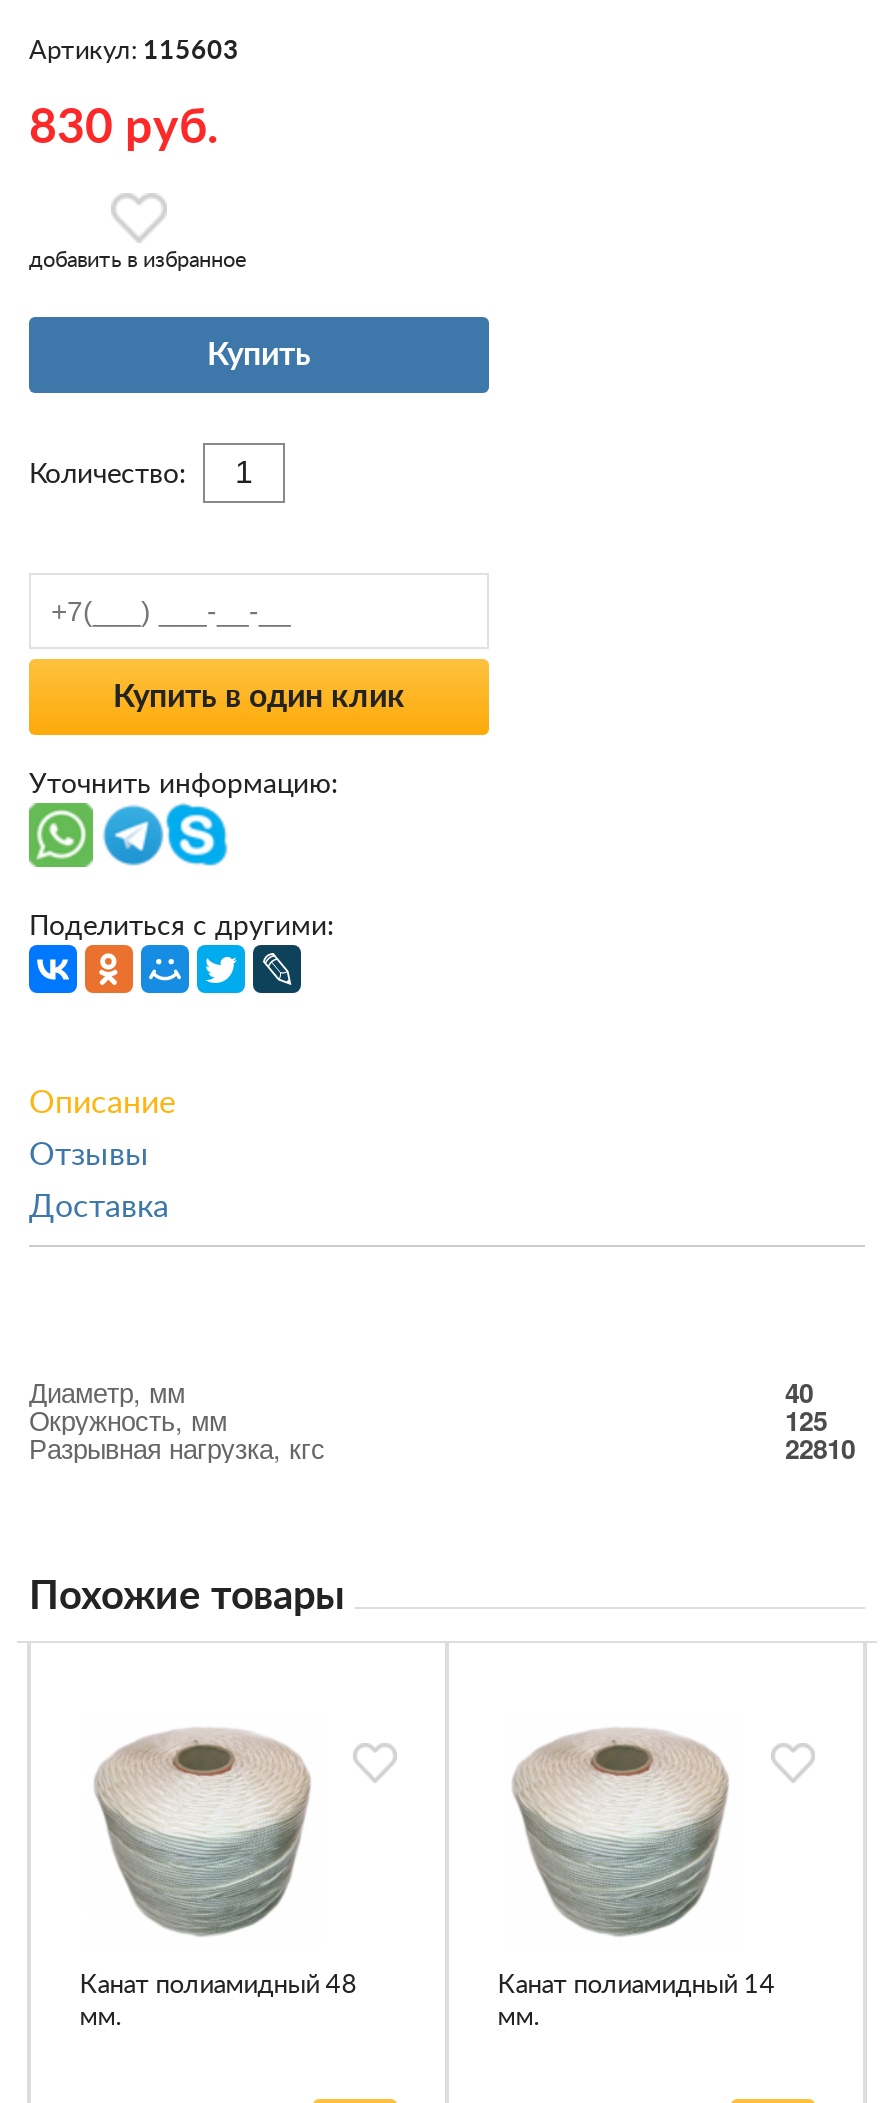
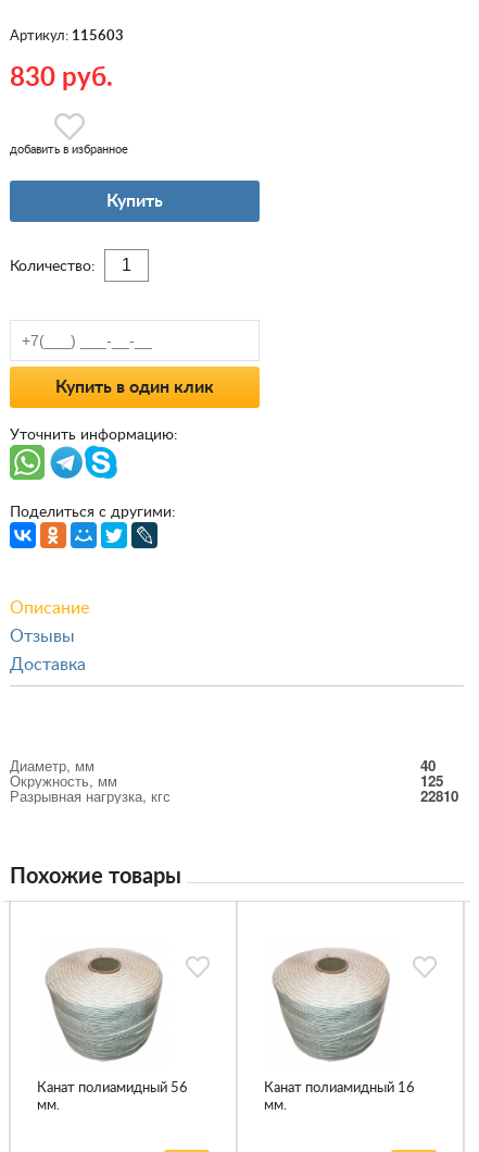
[79,1974,357,2000] Канат полиамидный 48 -> [37,1082,188,1096] Канат полиамидный 56
[497,1974,775,2000] Канат полиамидный 14 -> [264,1082,415,1096] Канат полиамидный 16

